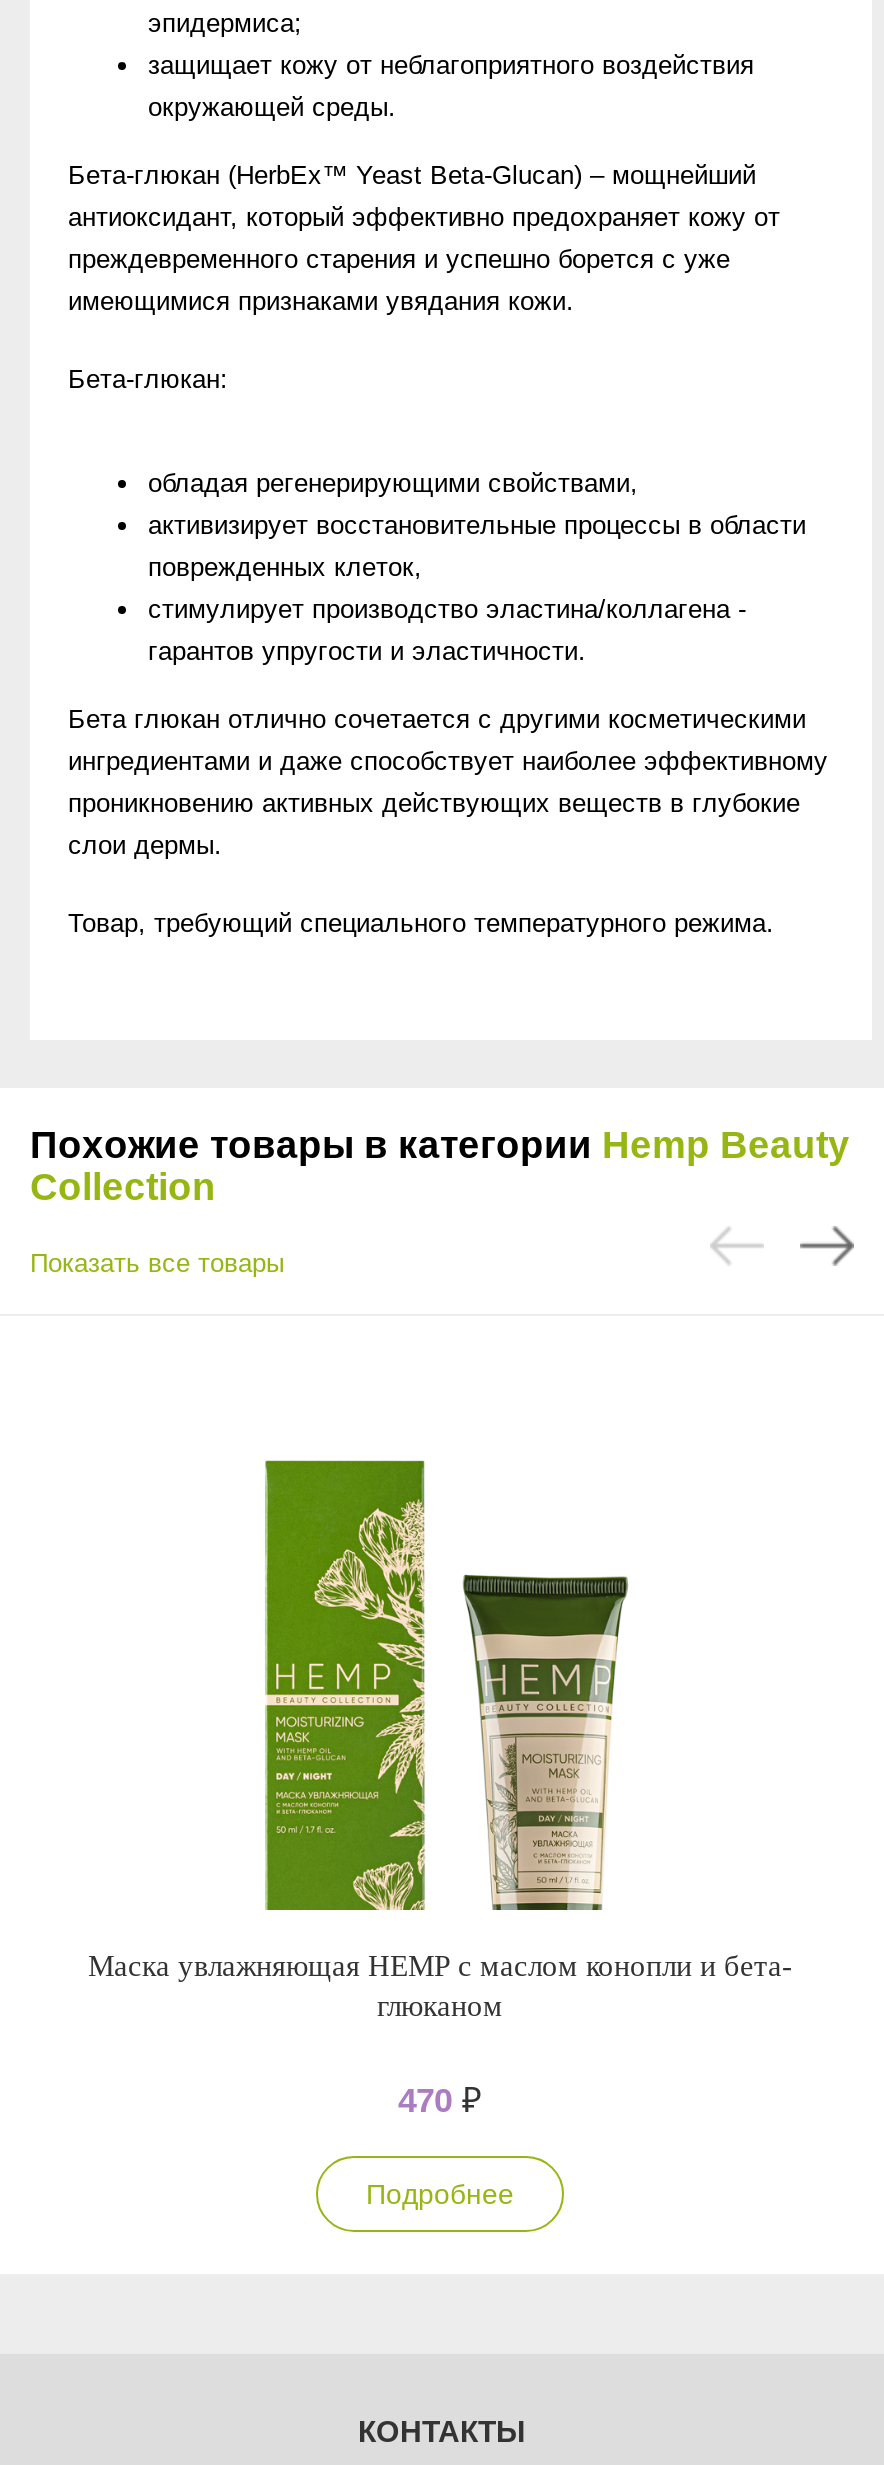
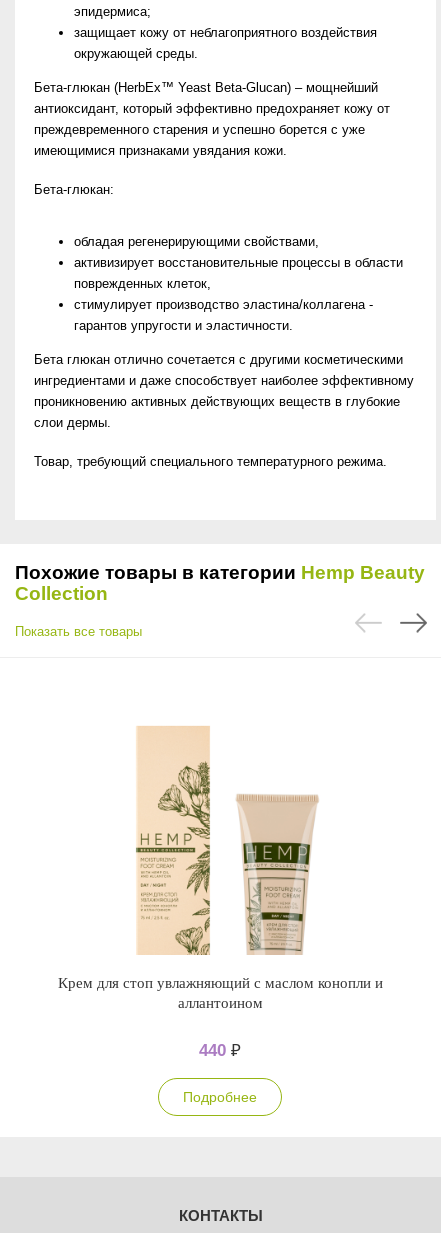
[88,1452,792,2022] [image] | Маска увлажняющая НЕМР с маслом конопли и бета- | глюканом -> [57,725,382,1011] [image] | Крем для стоп увлажняющий с маслом конопли и | аллантоином
[460,1572,636,1912] [image] -> [231,787,320,955] [image]
[398,2082,482,2120] 470 ₽ -> [199,1041,241,1060] 440 ₽

